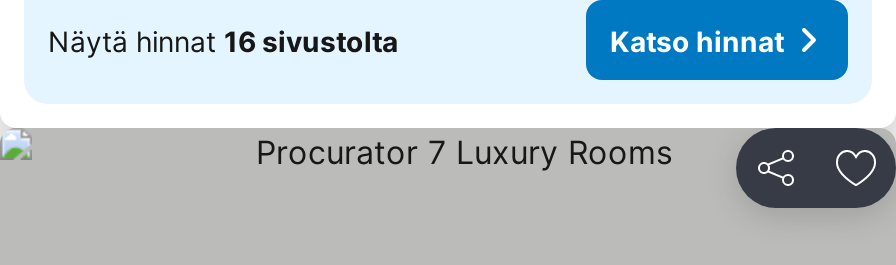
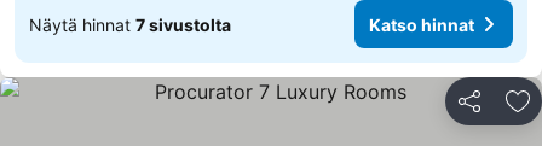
[48,23,398,57] Näytä hinnat 16 sivustolta -> [29,14,231,34] Näytä hinnat 7 sivustolta

